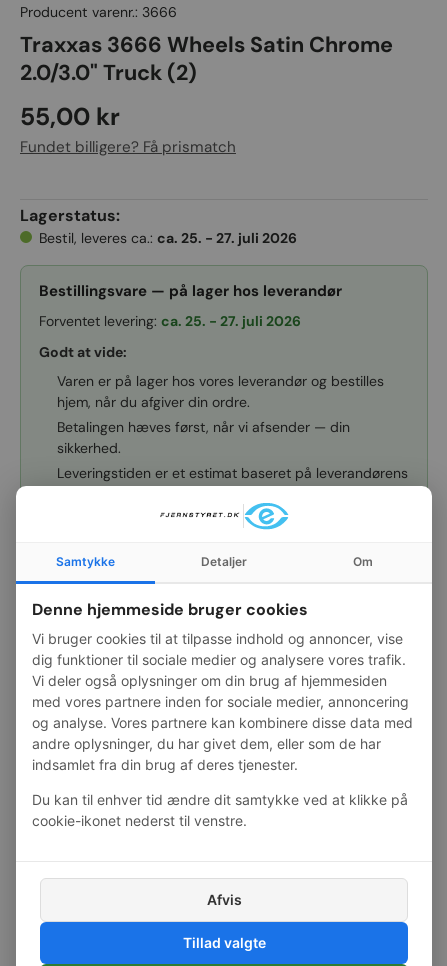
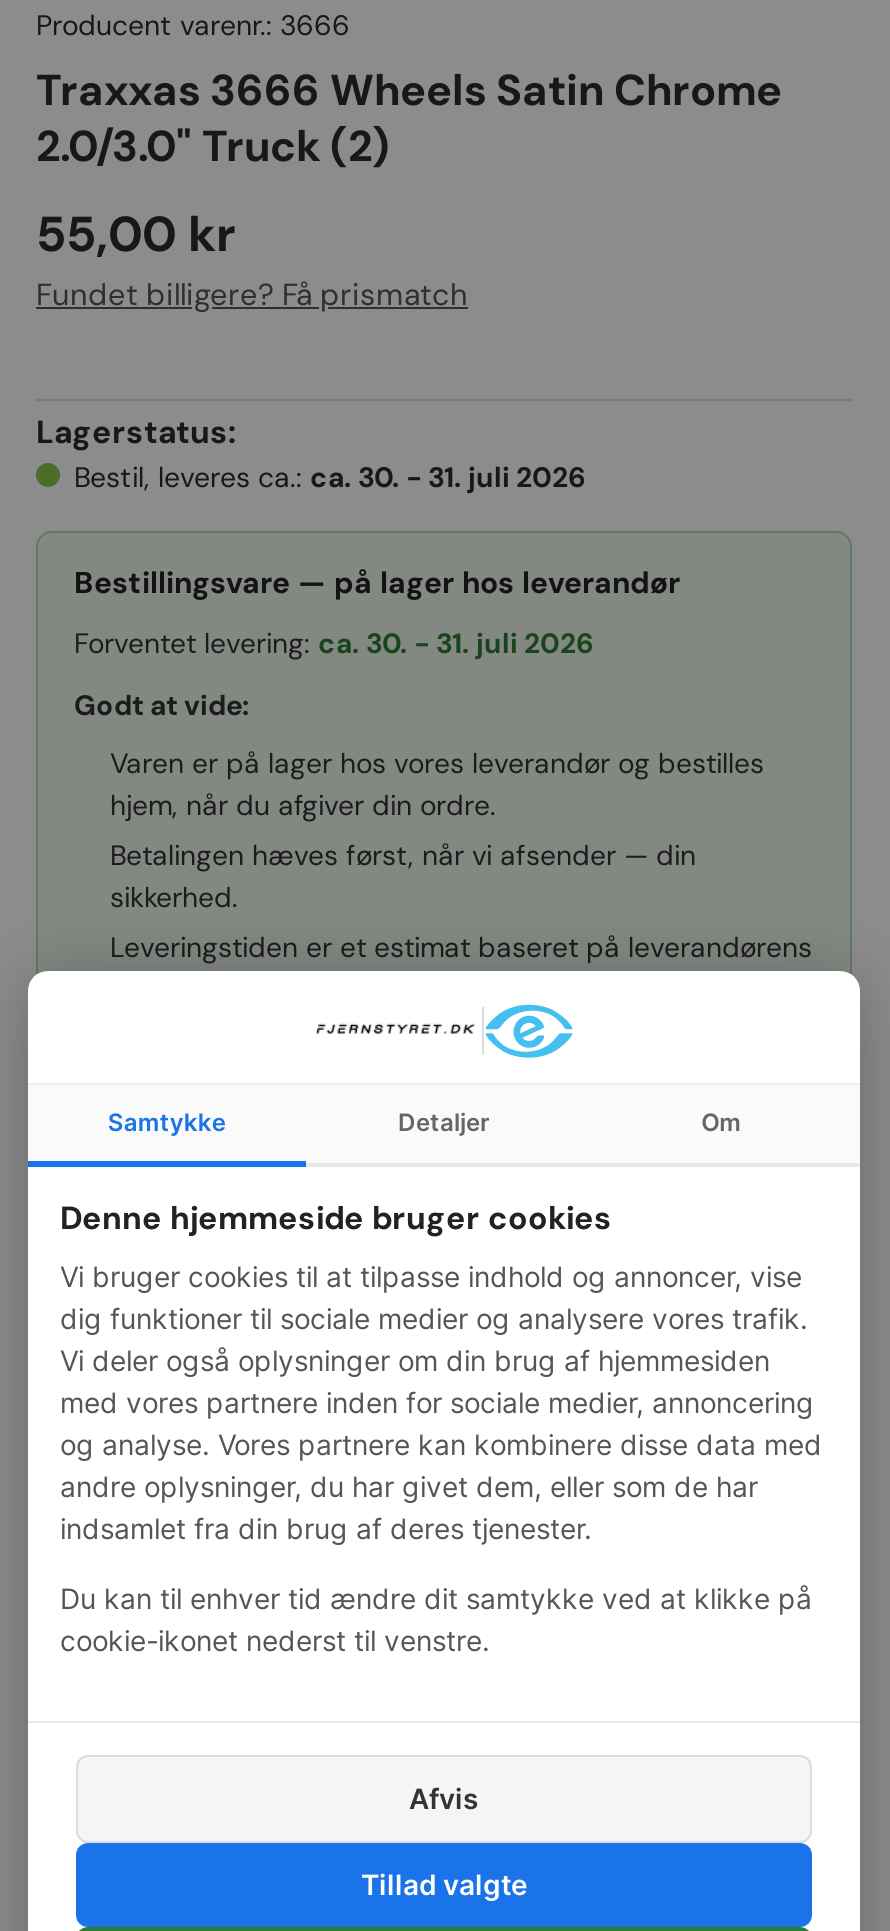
[39,229,297,247] Bestil, leveres ca.: ca. 25. - 27. juli 2026 -> [74,458,586,494] Bestil, leveres ca.: ca. 30. - 31. juli 2026
[39,312,301,330] Forventet levering: ca. 25. - 27. juli 2026 -> [74,624,594,660] Forventet levering: ca. 30. - 31. juli 2026

